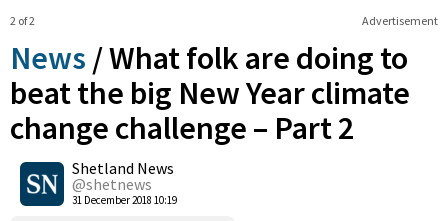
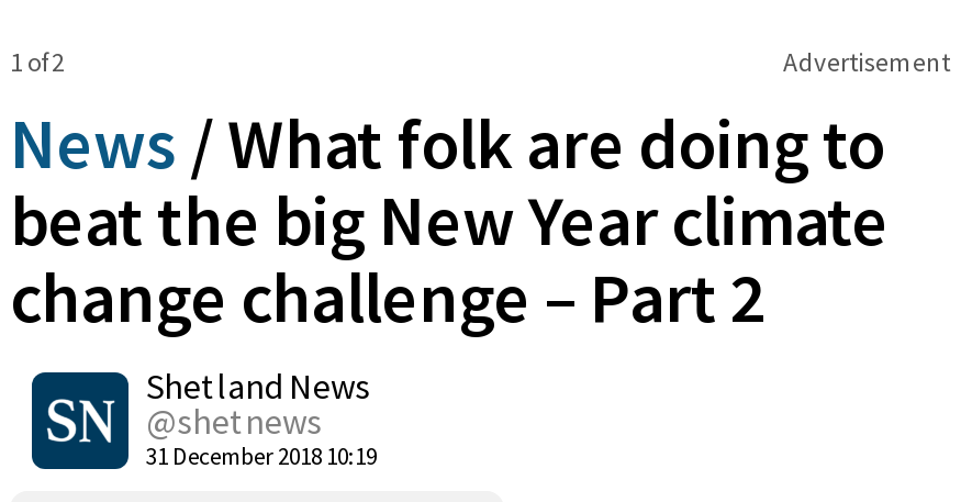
[10,13,35,28] 2 of 2 -> [10,45,65,78] 1 of 2

